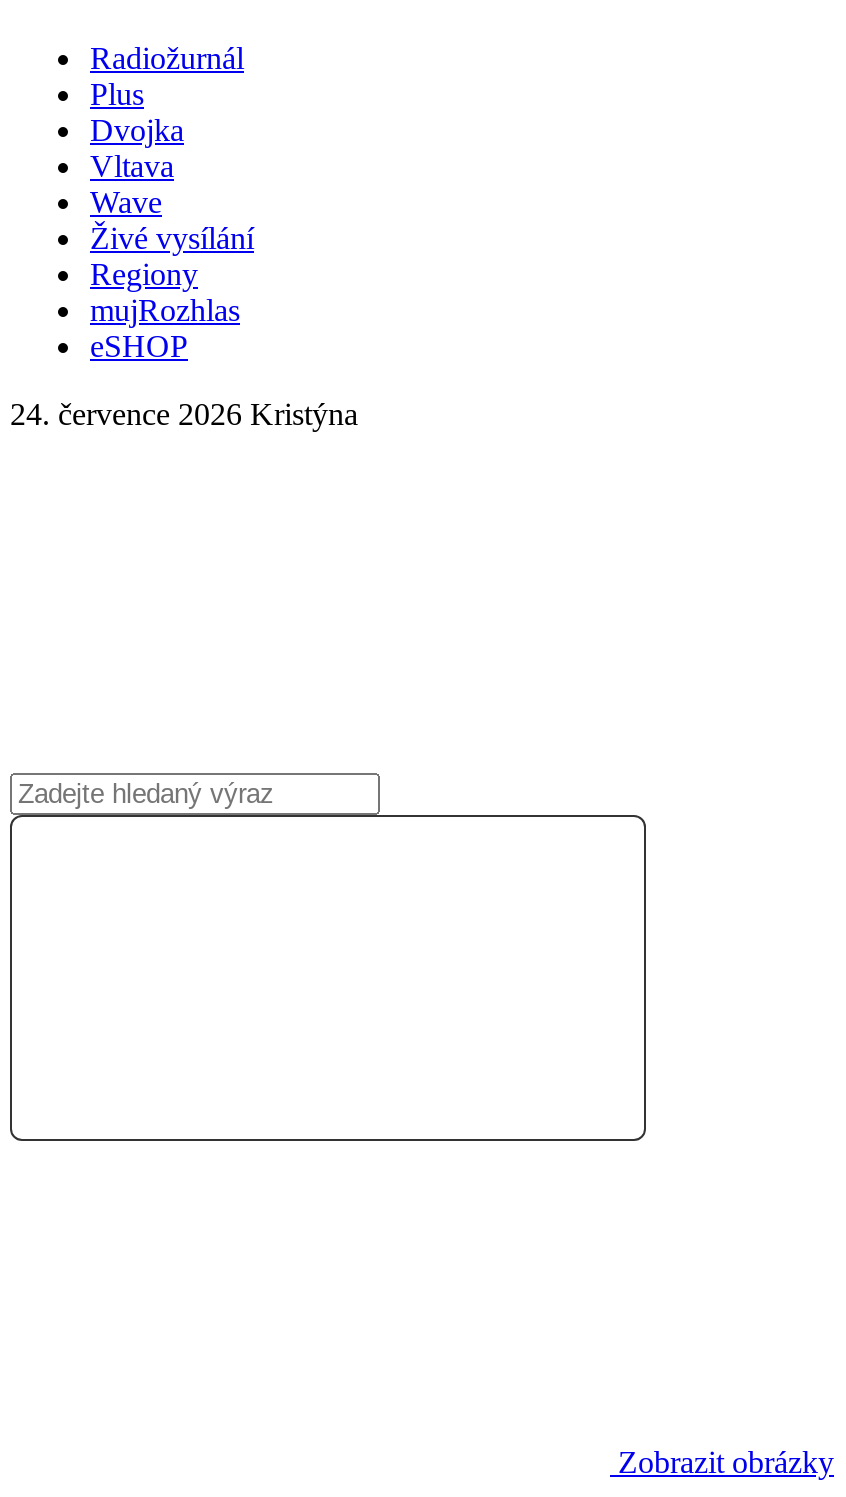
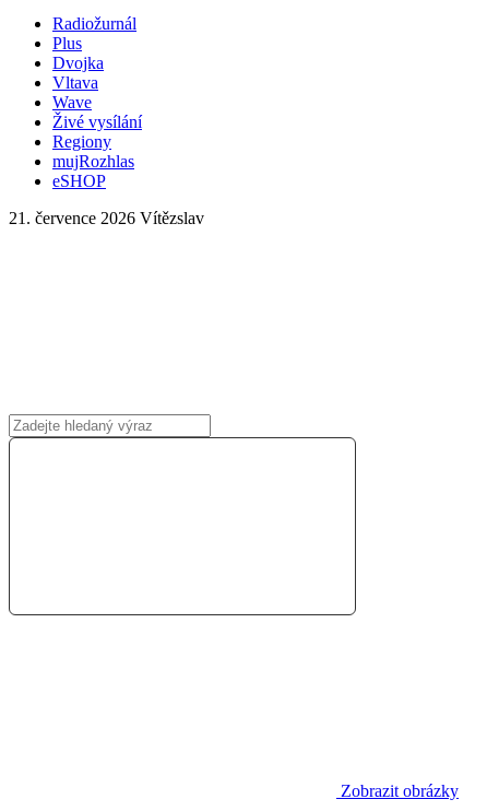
[10,397,358,431] 24. července 2026 Kristýna -> [9,209,204,227] 21. července 2026 Vítězslav

